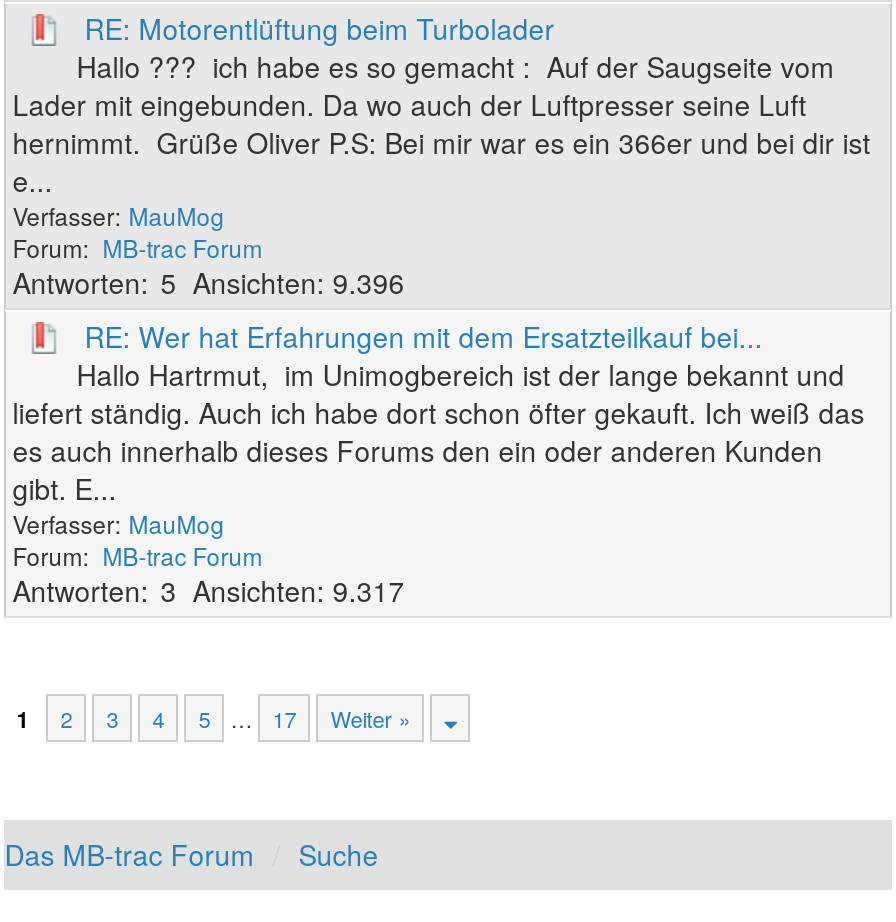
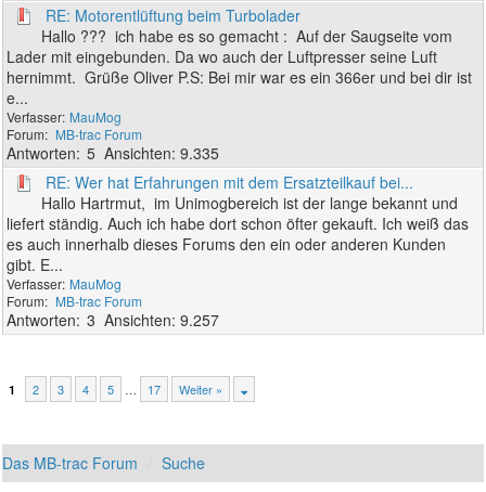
[332,262,404,302] 9.396 -> [180,142,219,164] 9.335
[332,570,404,610] 9.317 -> [180,309,219,331] 9.257

